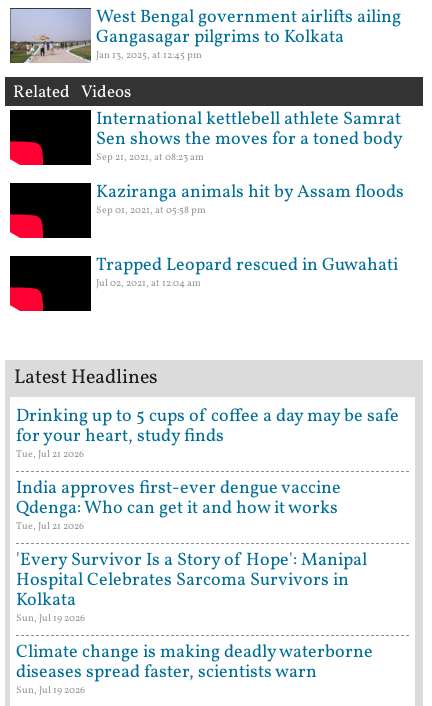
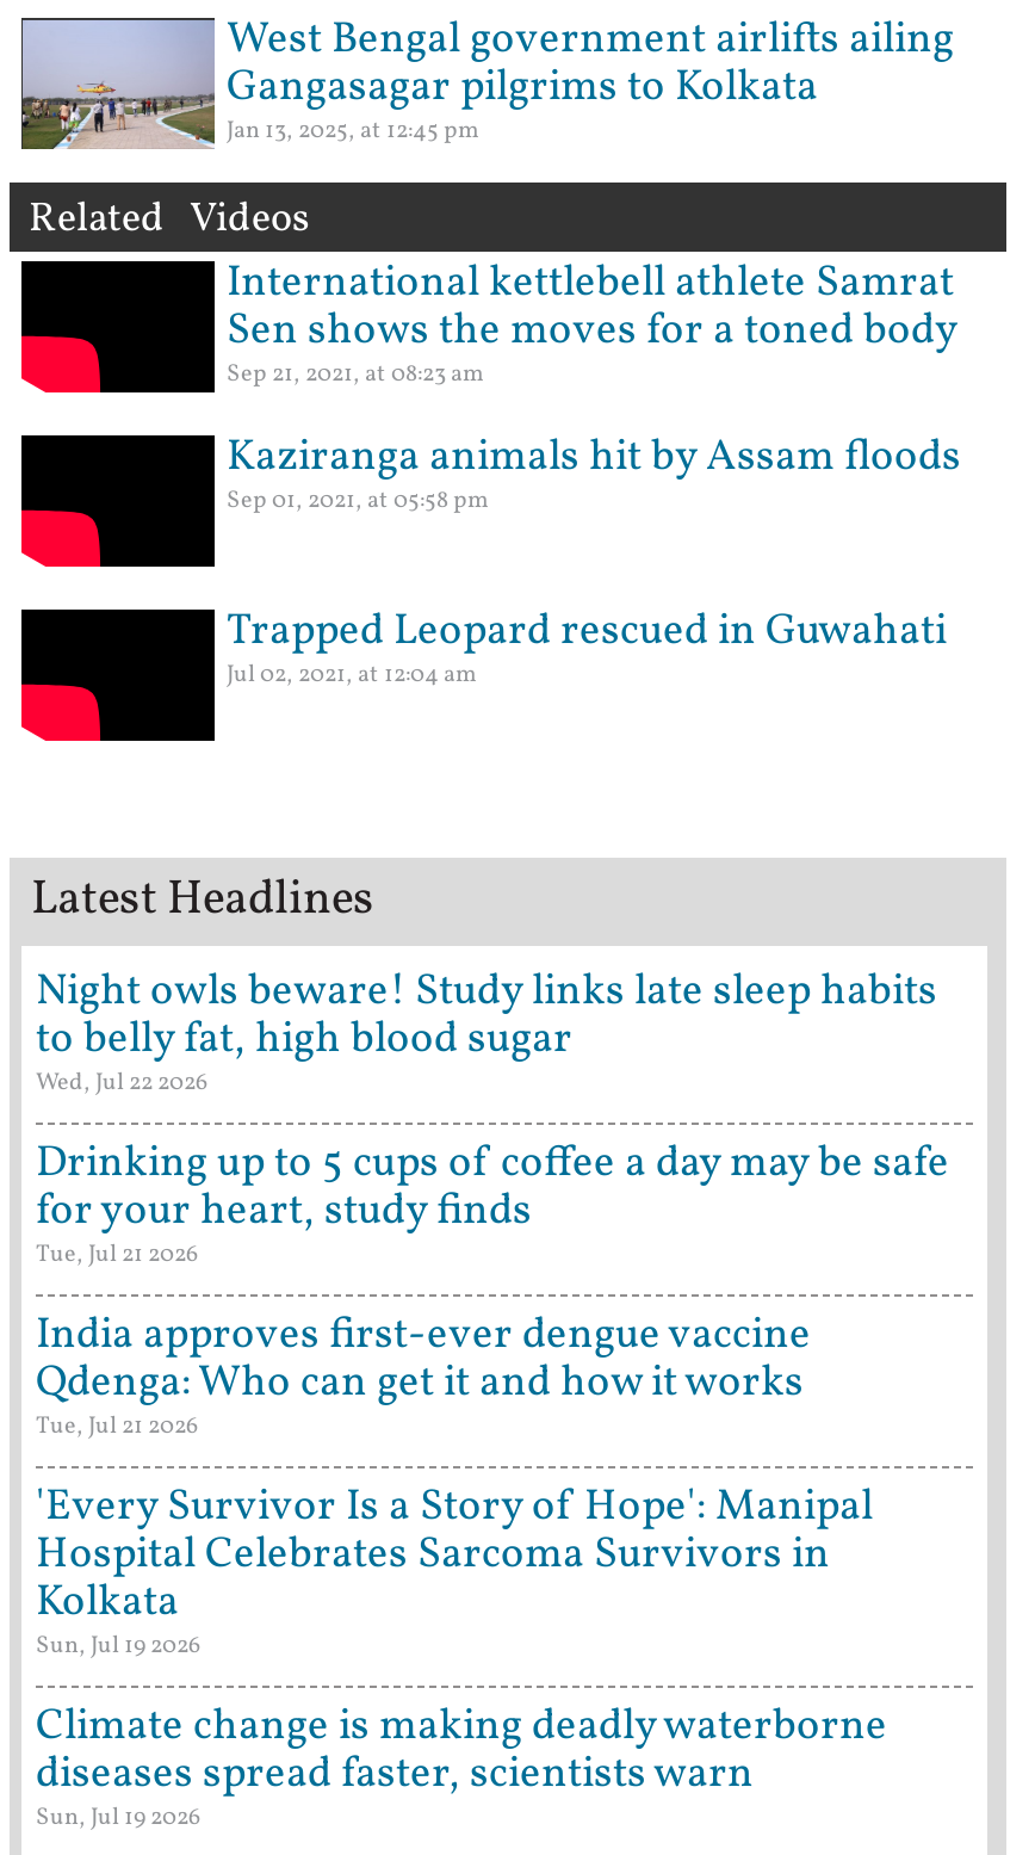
none -> [36,963,937,1099] Night owls beware! Study links late sleep habits | to belly fat, high blood sugar | Wed, Jul 22 2026

